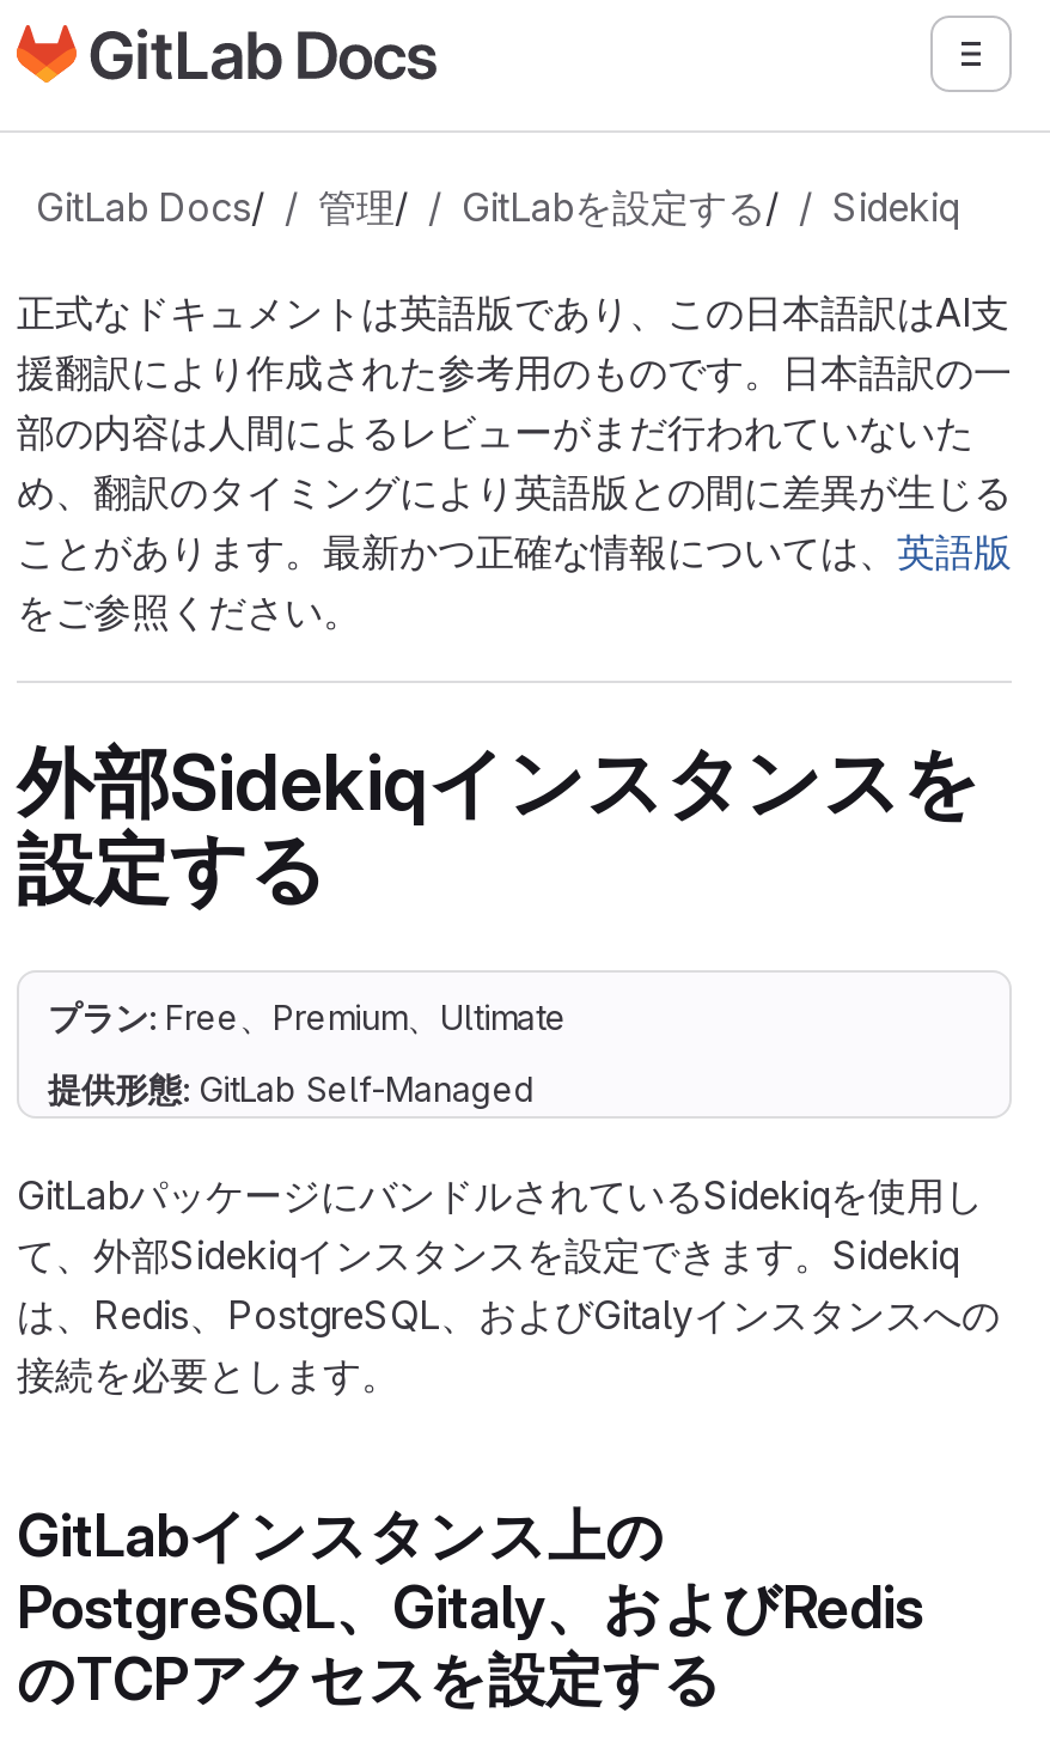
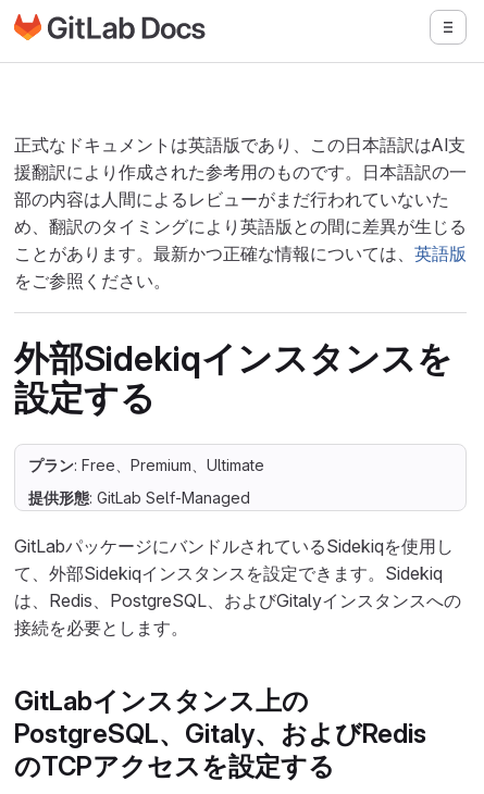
[36,183,959,231] GitLab Docs/ | 管理/ | GitLabを設定する/ | Sidekiq -> none

